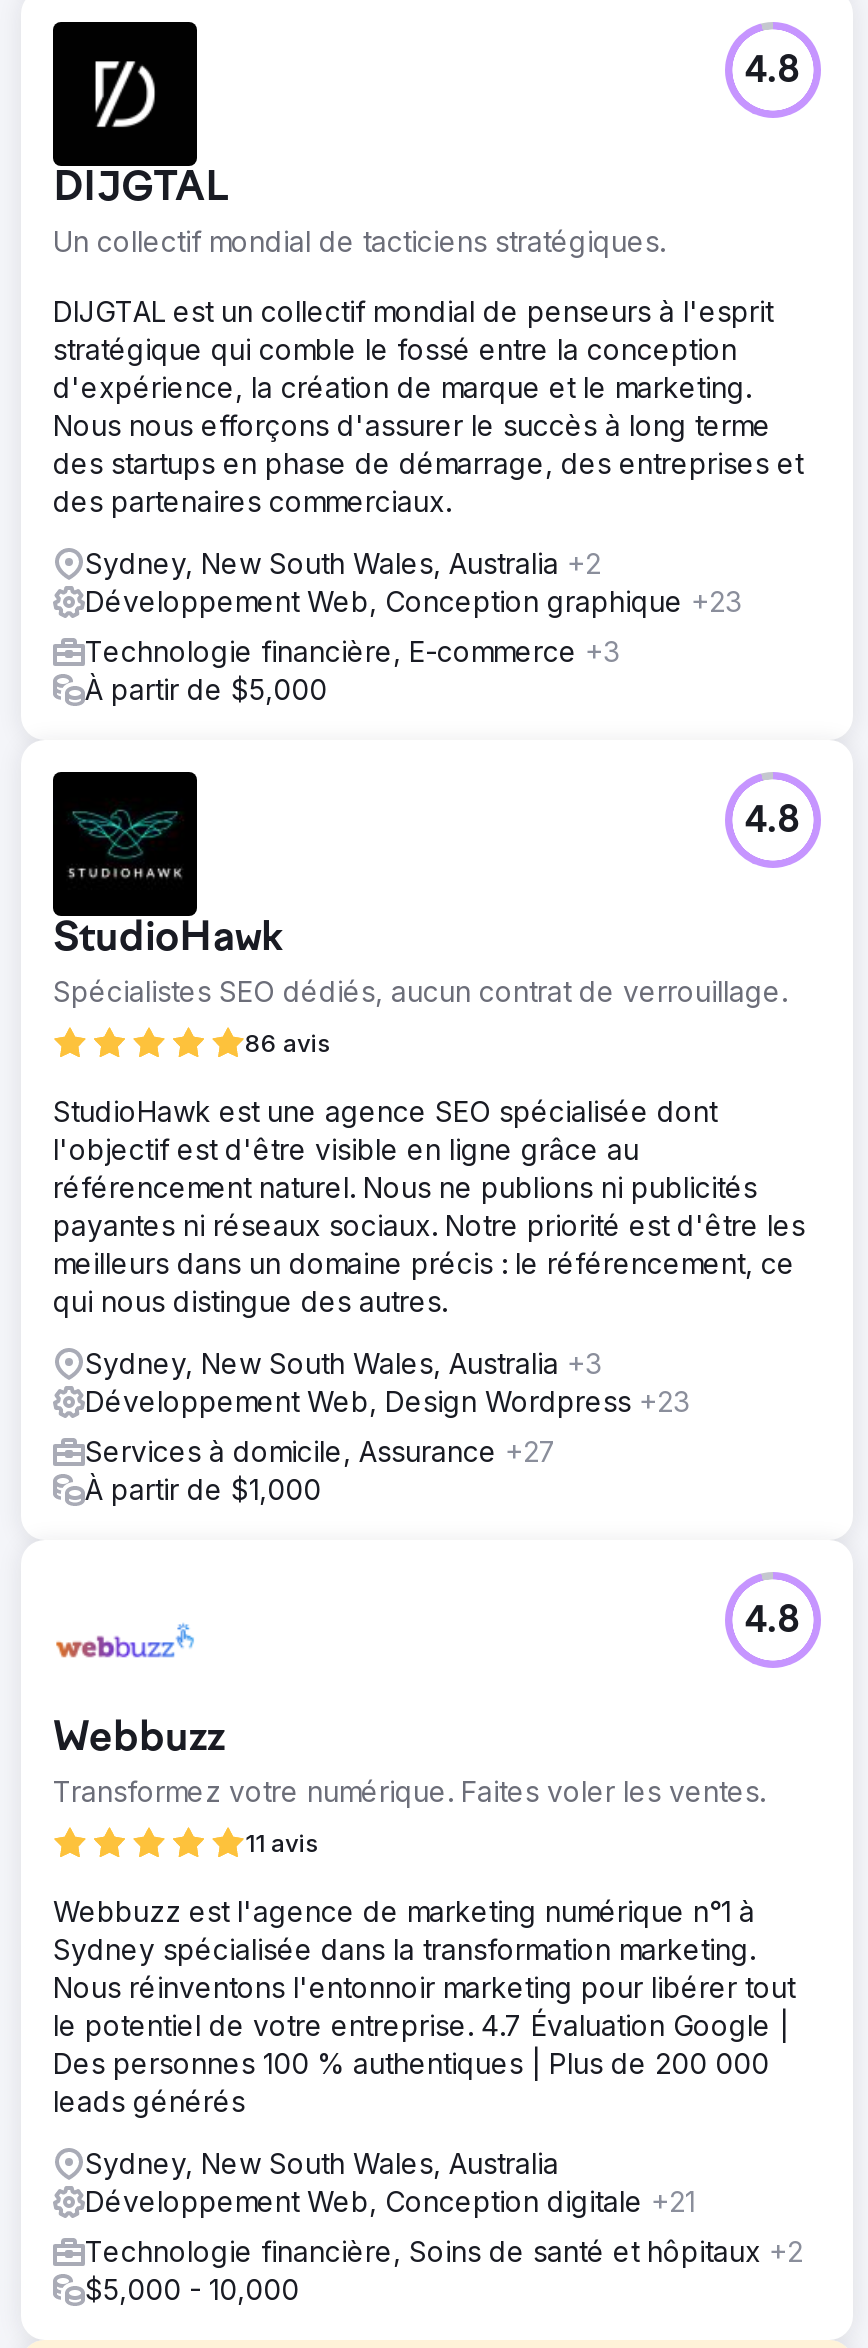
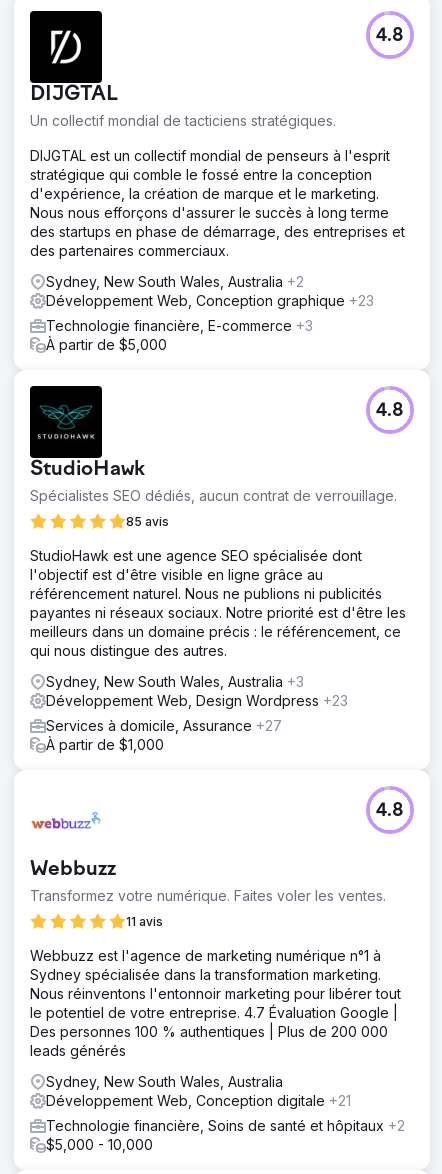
[245,1027,331,1057] 86 avis -> [126,514,169,529] 85 avis

